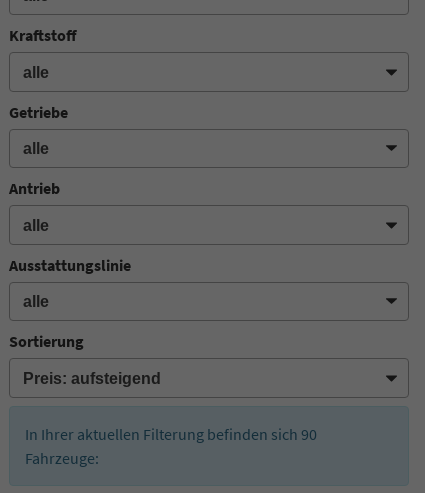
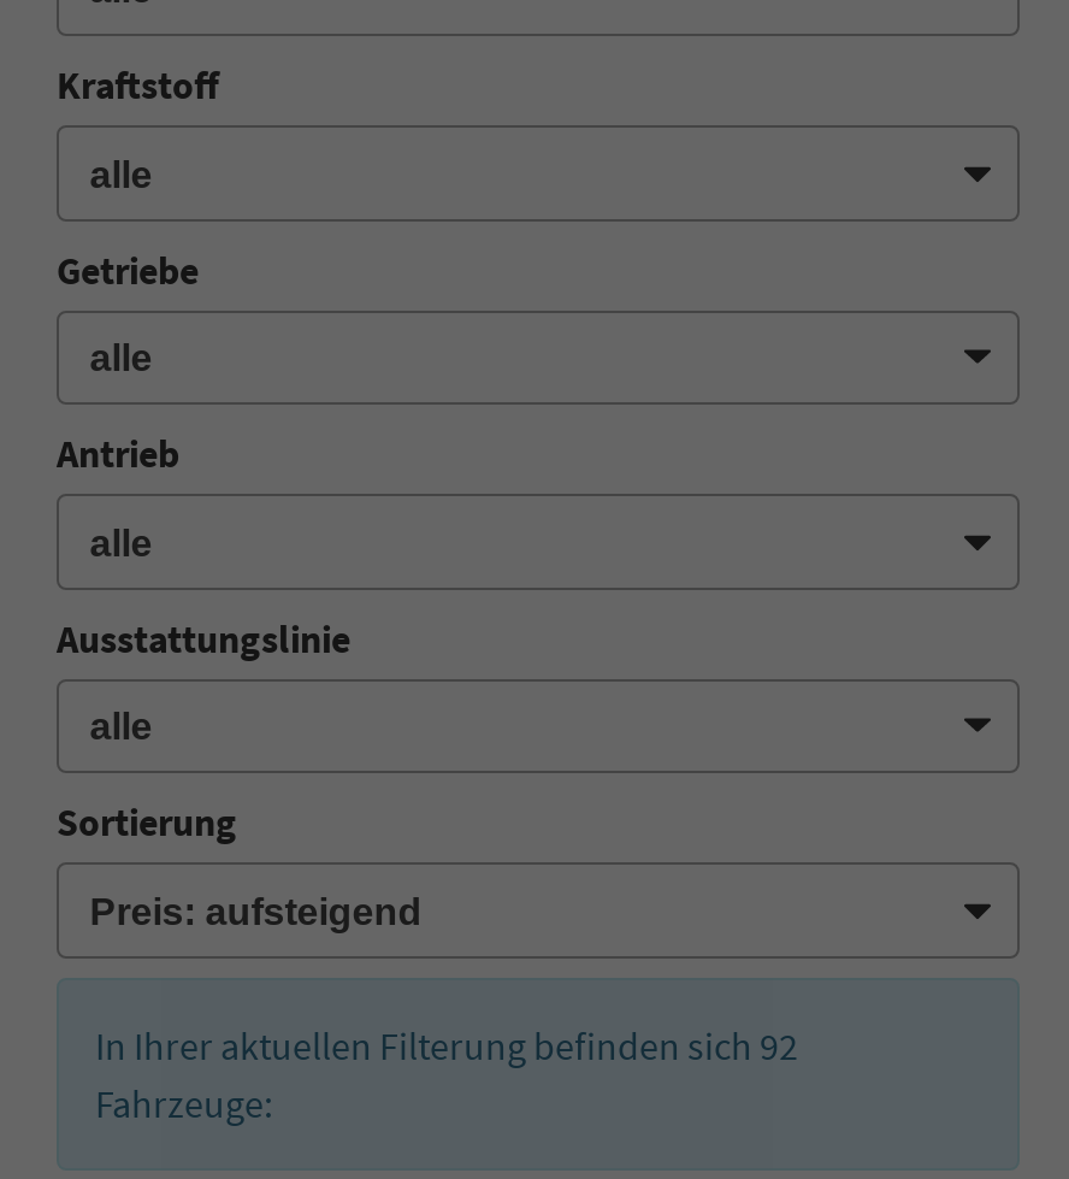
[25,424,317,444] In Ihrer aktuellen Filterung befinden sich 90 -> [95,1021,798,1069] In Ihrer aktuellen Filterung befinden sich 92

